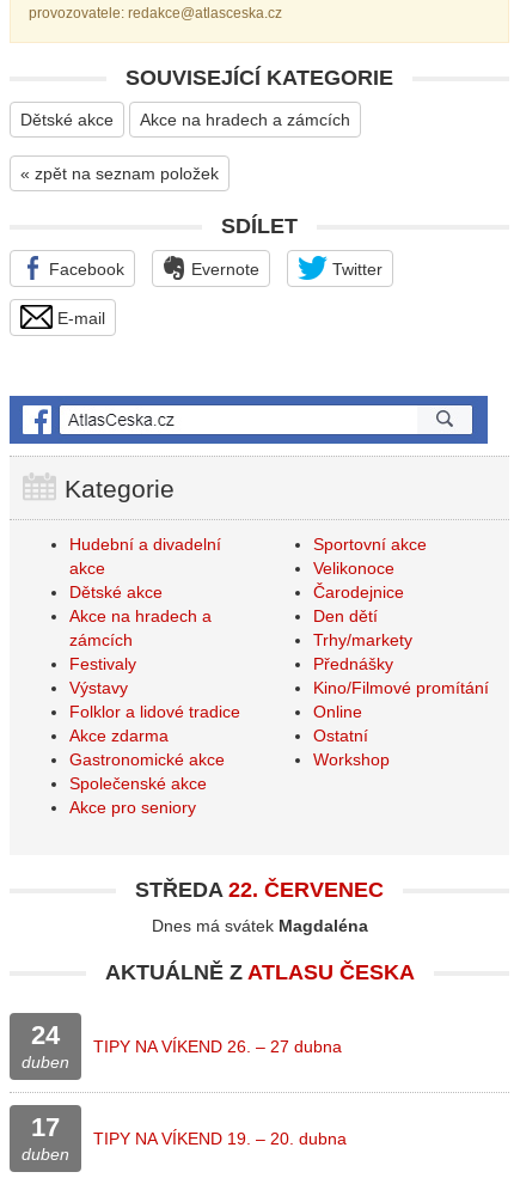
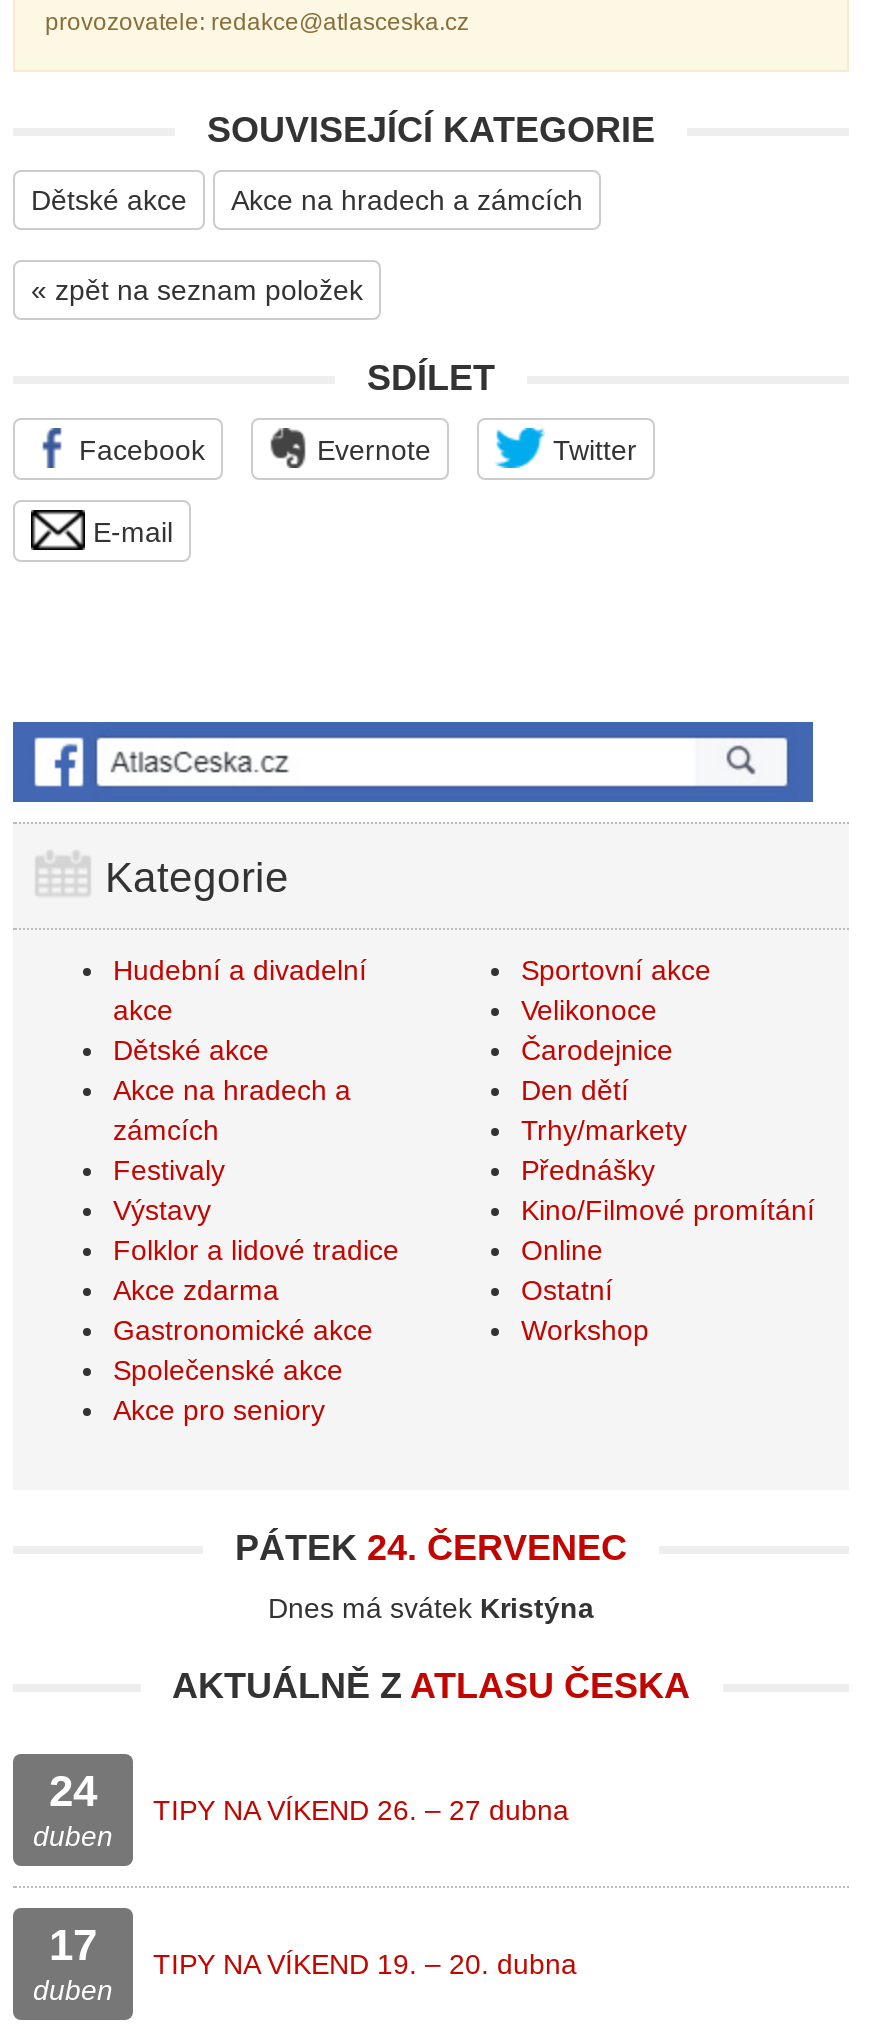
[135,878,384,902] STŘEDA 22. ČERVENEC -> [235,1528,627,1568] PÁTEK 24. ČERVENEC
[151,916,368,935] Dnes má svátek Magdaléna -> [268,1592,594,1624] Dnes má svátek Kristýna

